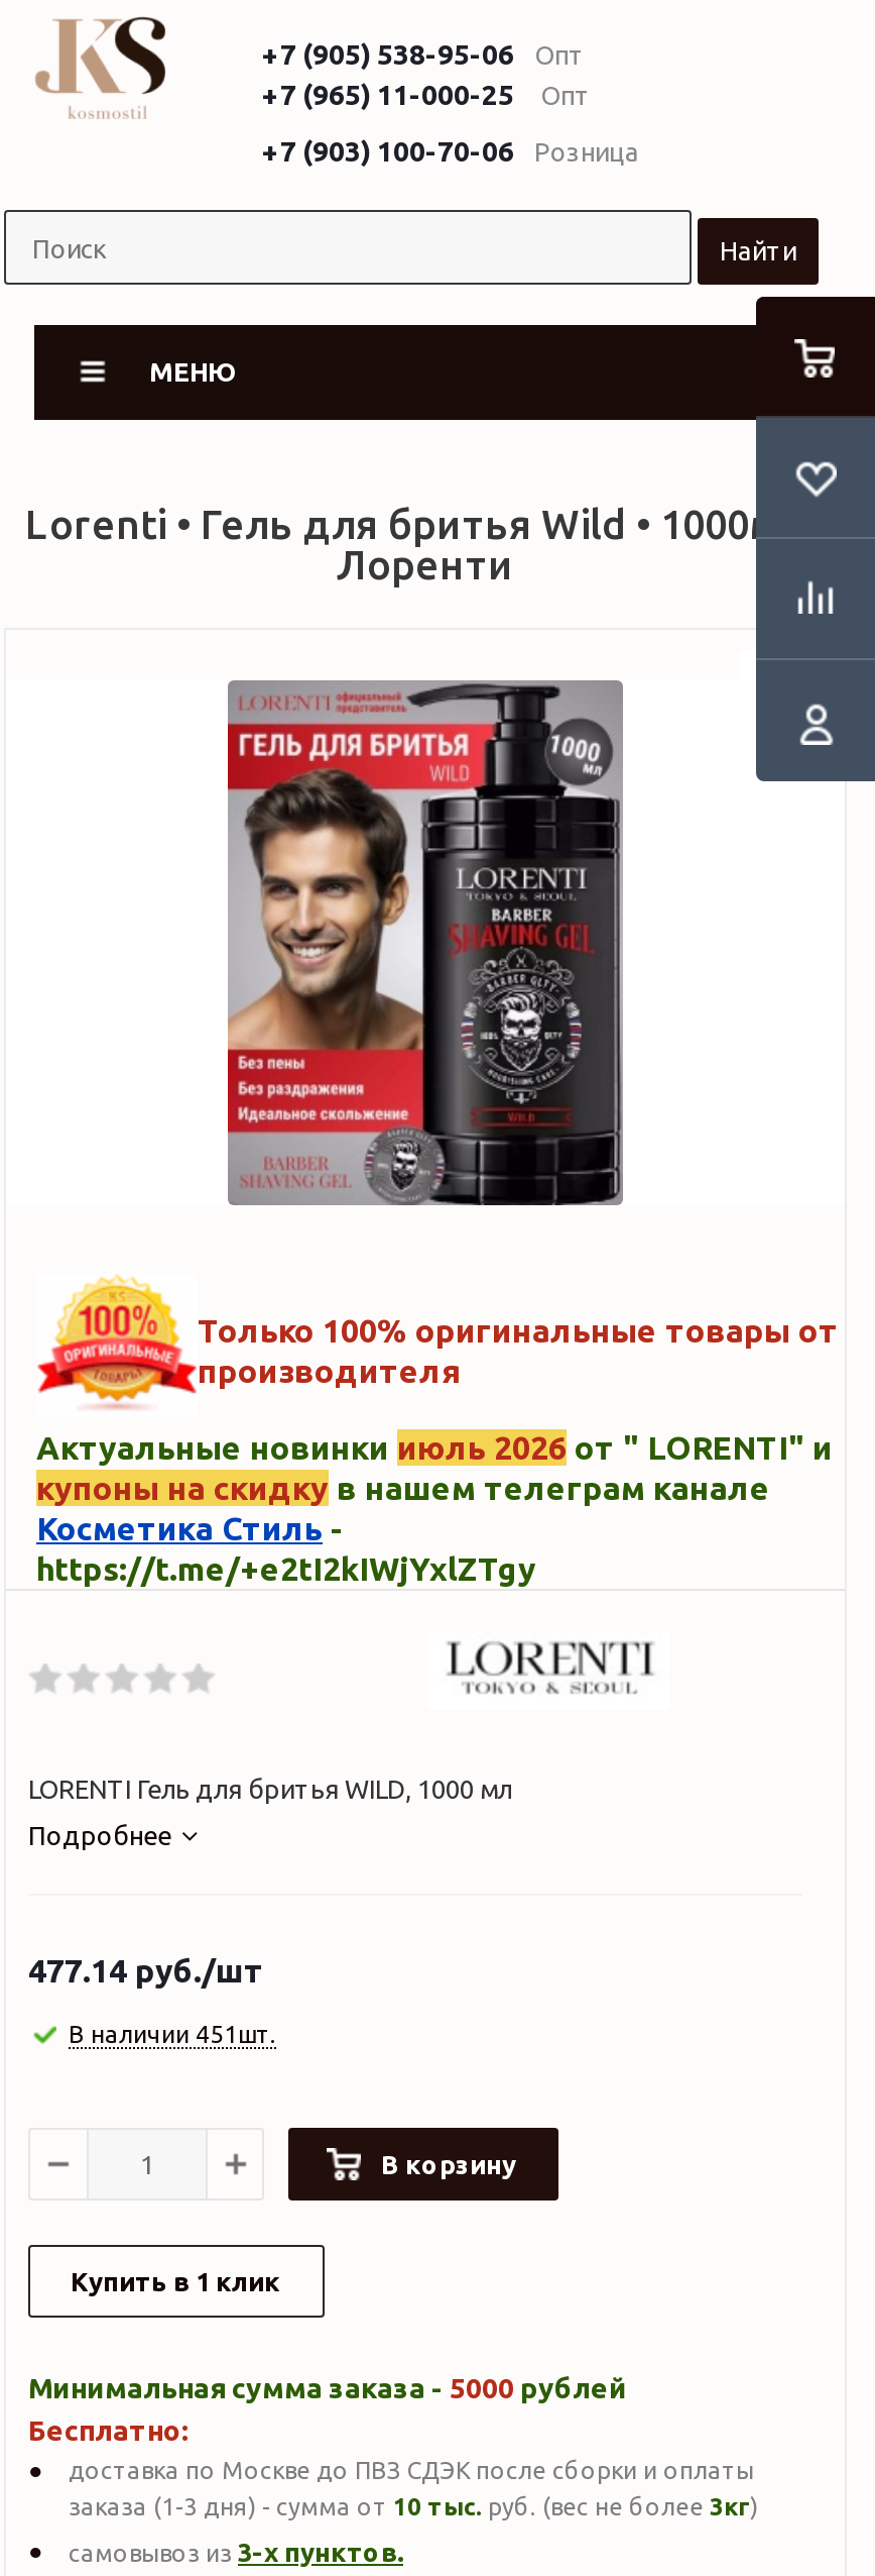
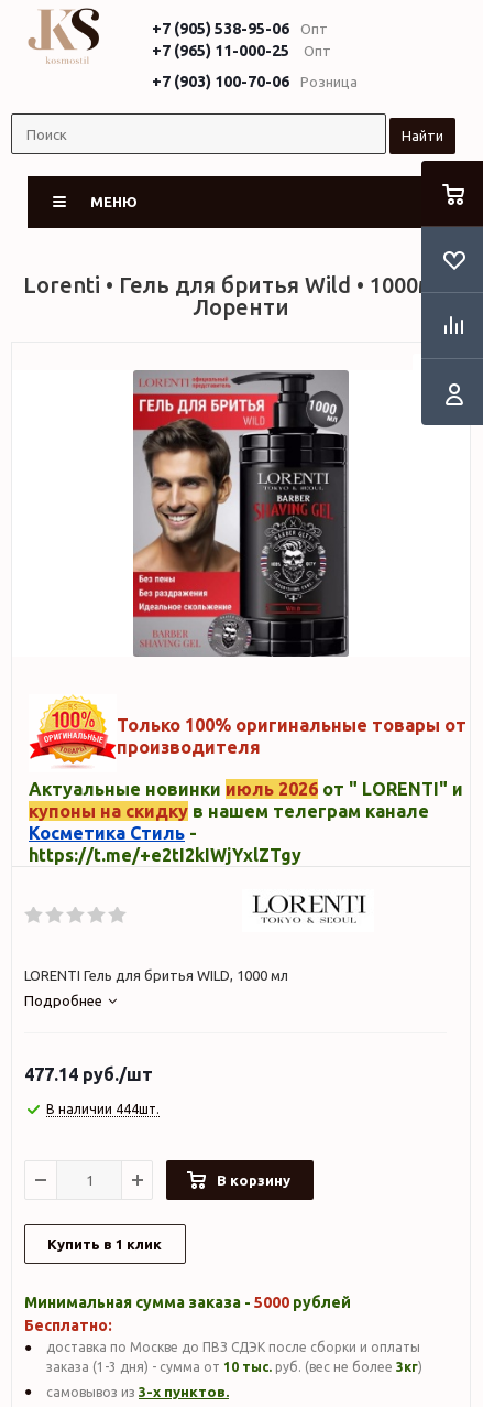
[69,2021,276,2047] В наличии 451шт. -> [46,1102,160,1116] В наличии 444шт.

